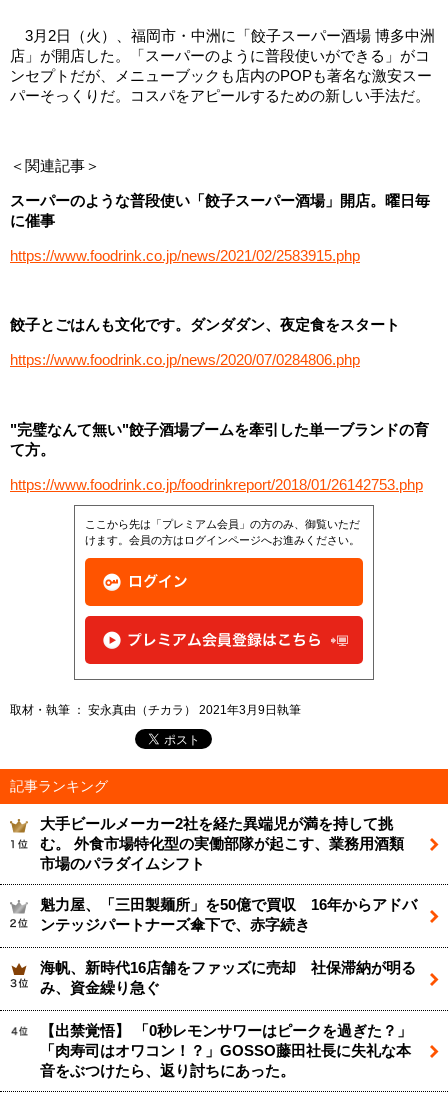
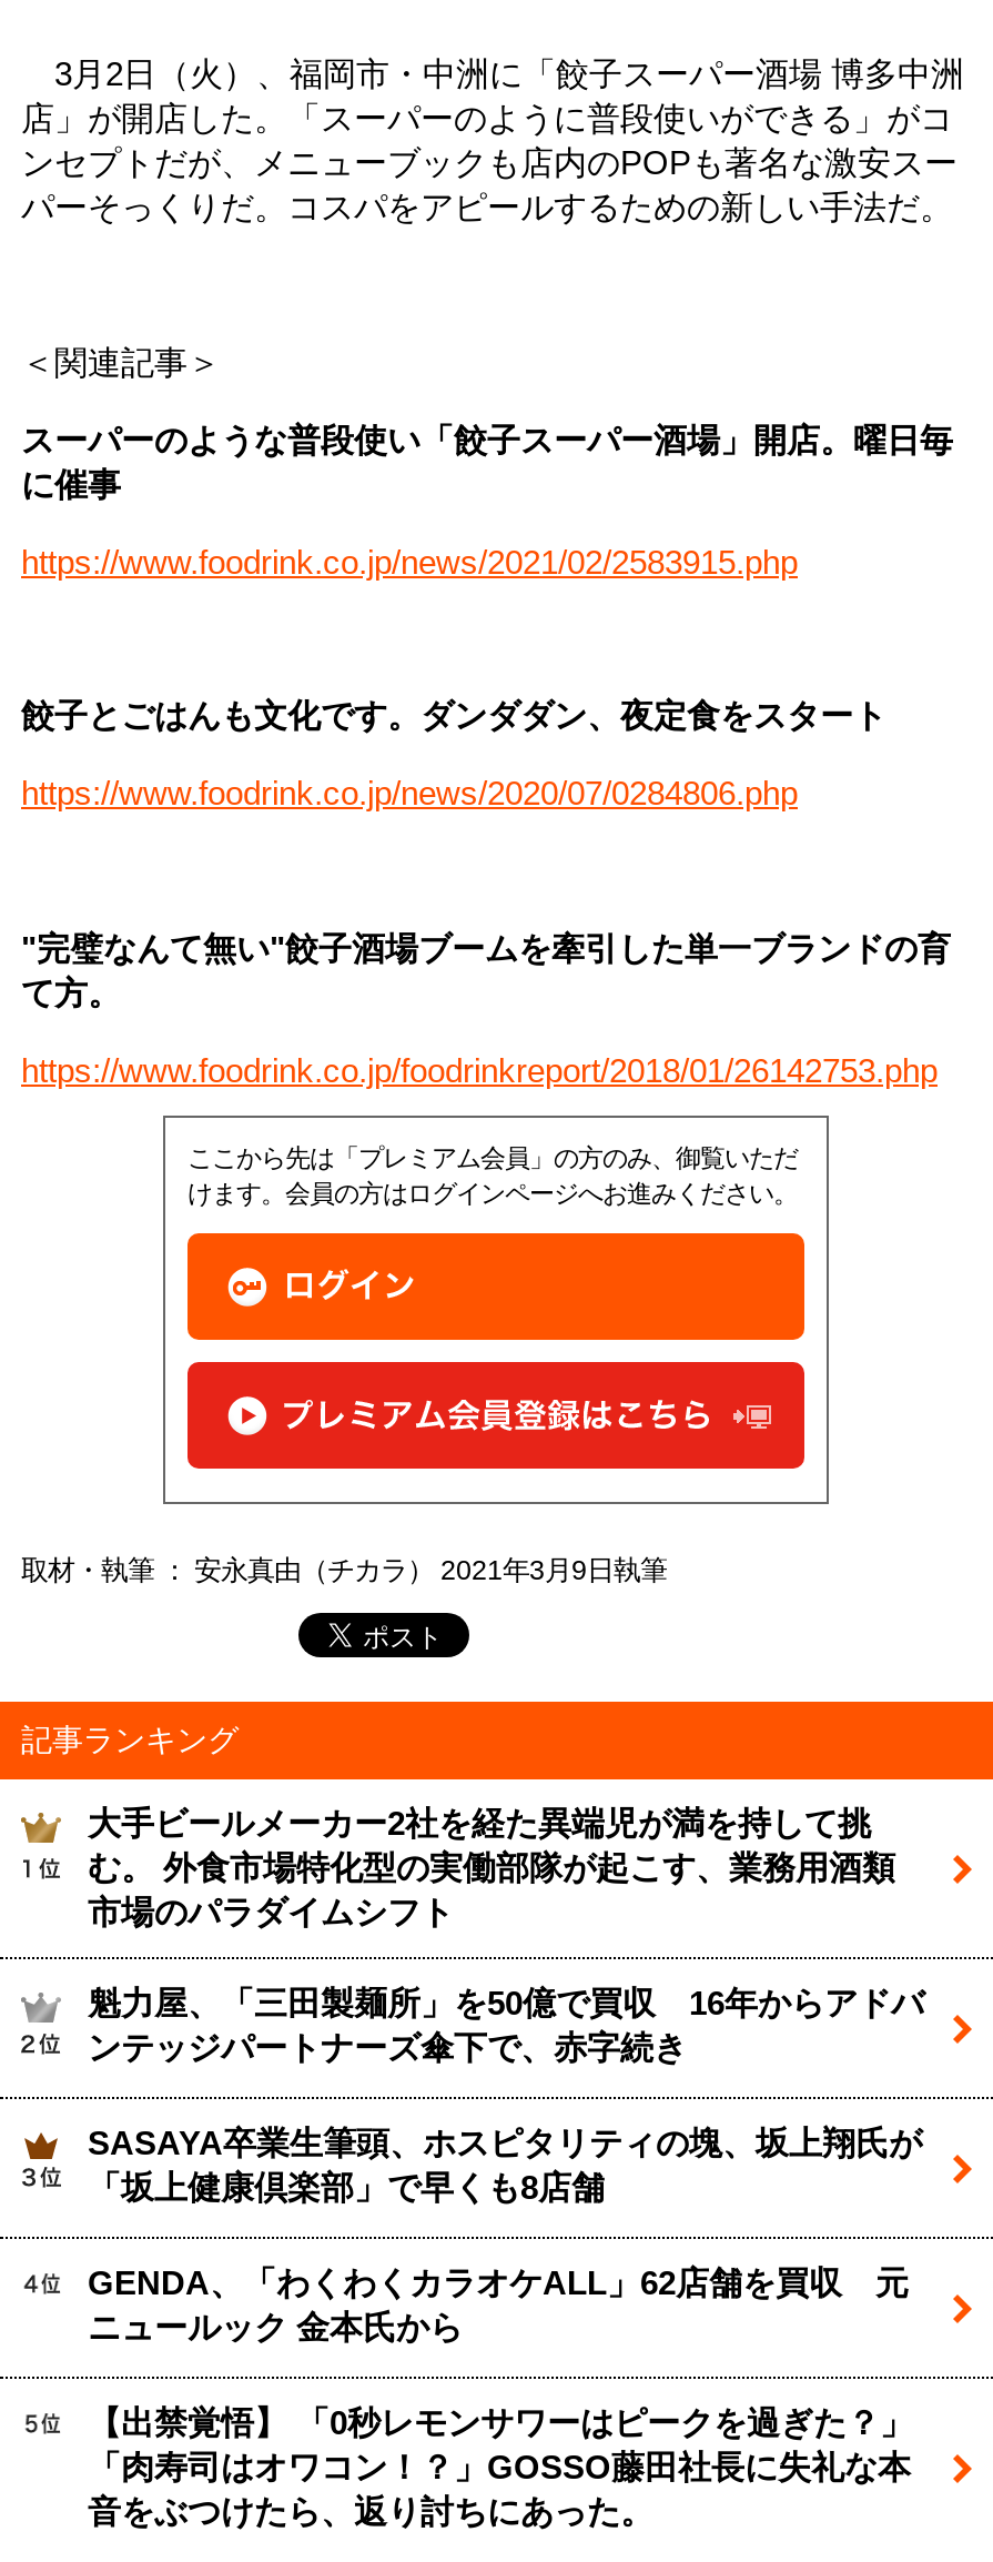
[40,960,416,996] 海帆、新時代16店舗をファッズに売却 社保滞納が明る | み、資金繰り急ぐ -> [88,2125,922,2345] SASAYA卒業生筆頭、ホスピタリティの塊、坂上翔氏が | 「坂上健康倶楽部」で早くも8店舗 | GENDA、「わくわくカラオケALL」62店舗を買収 元 | ニュールック 金本氏から

